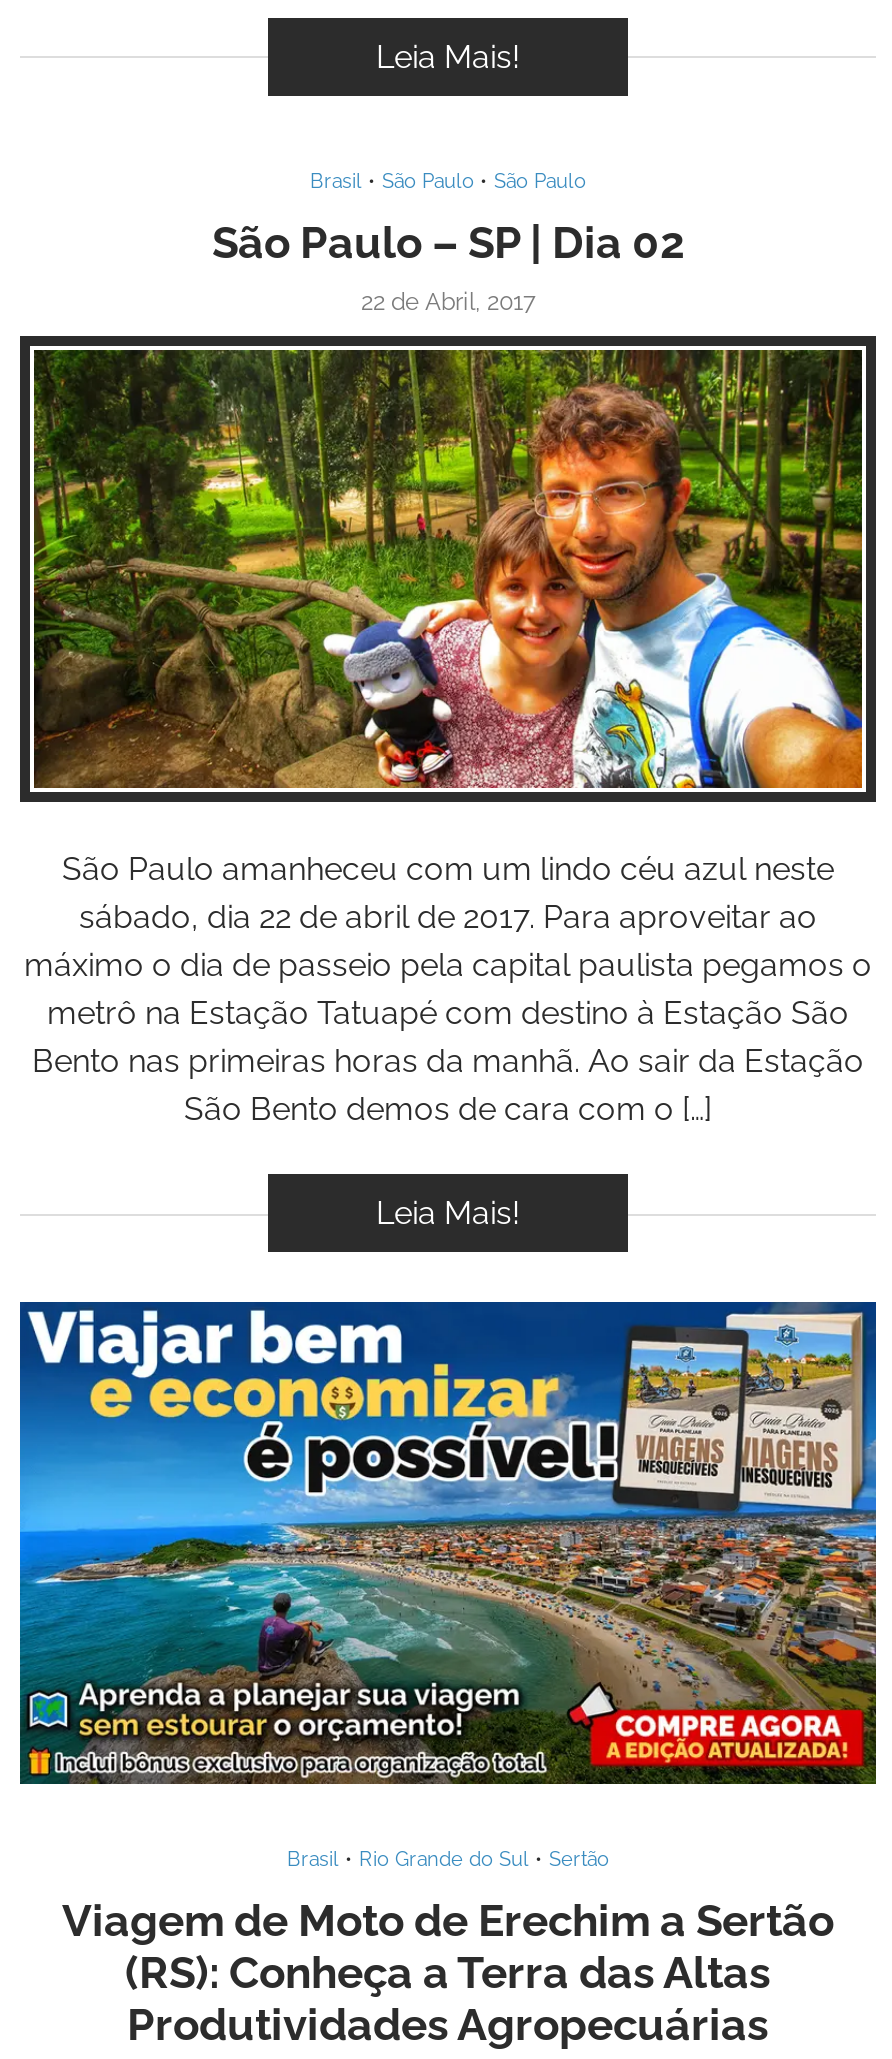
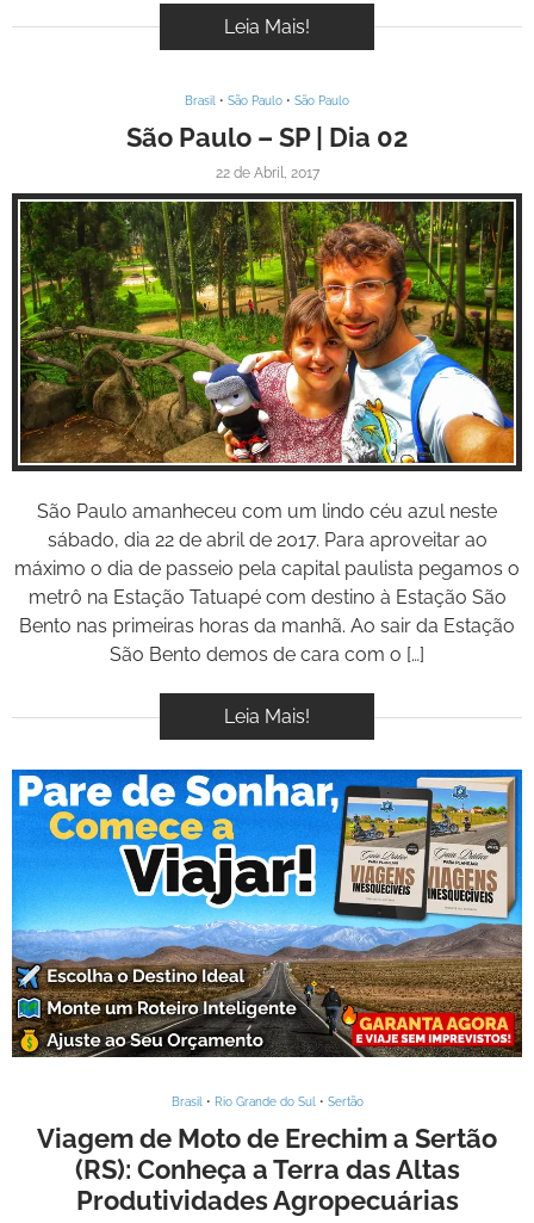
[18,1302,878,1784] [image] -> [11,770,523,1057] [image]

